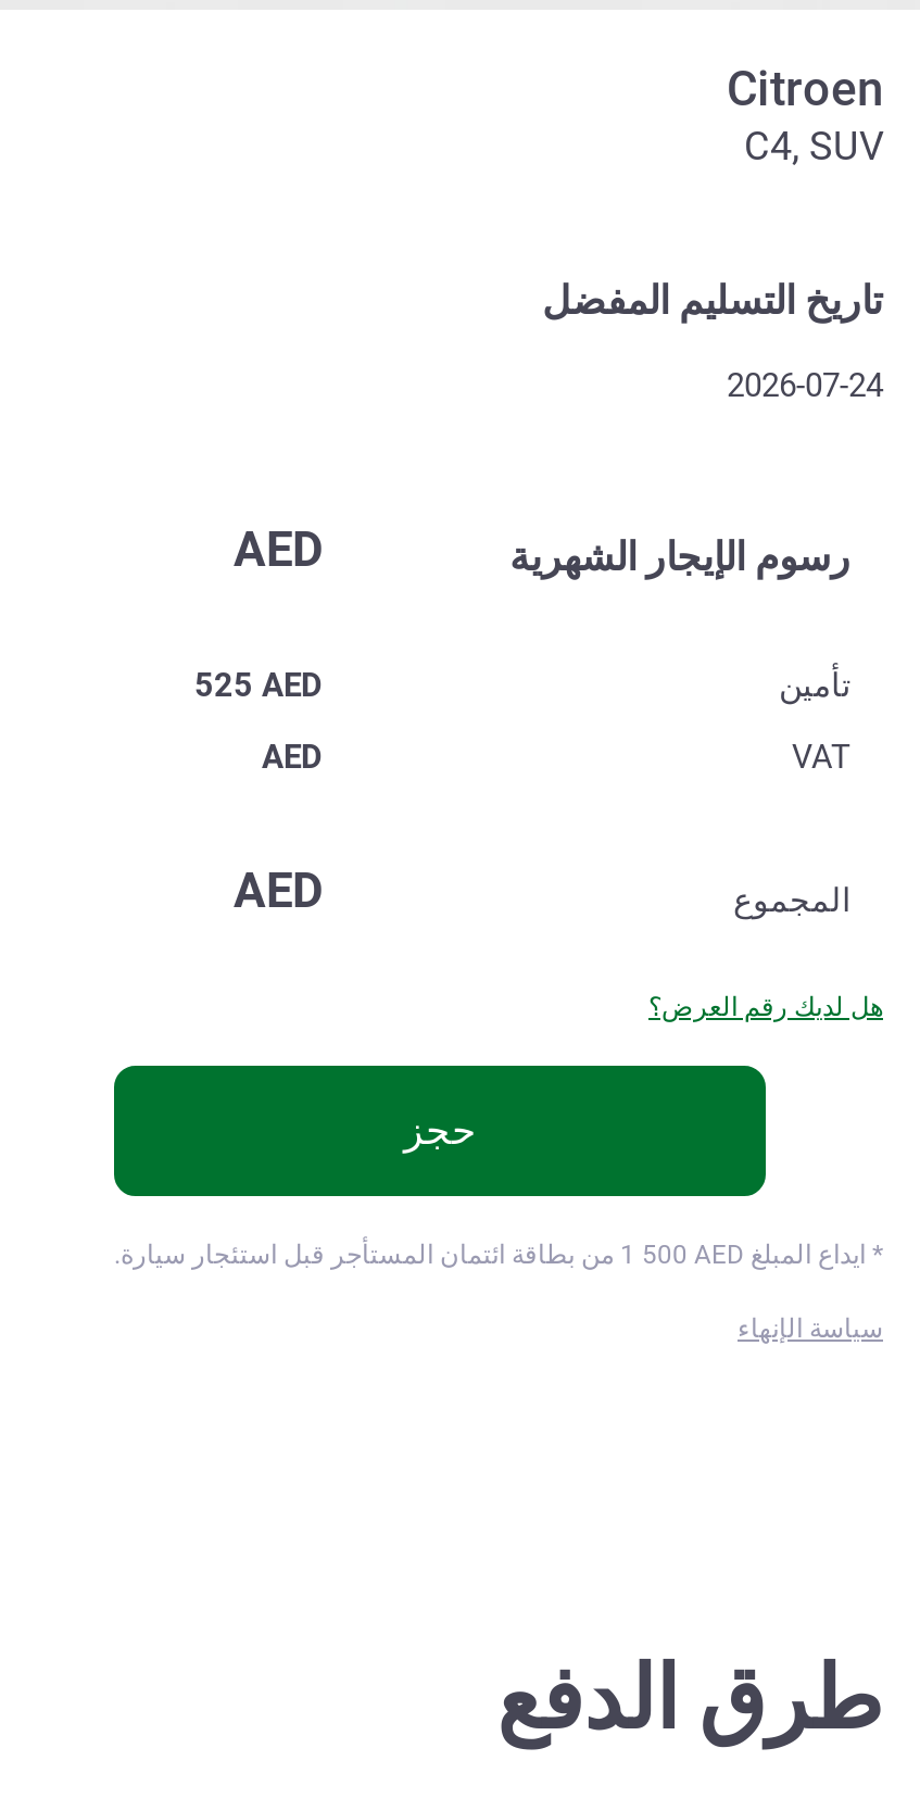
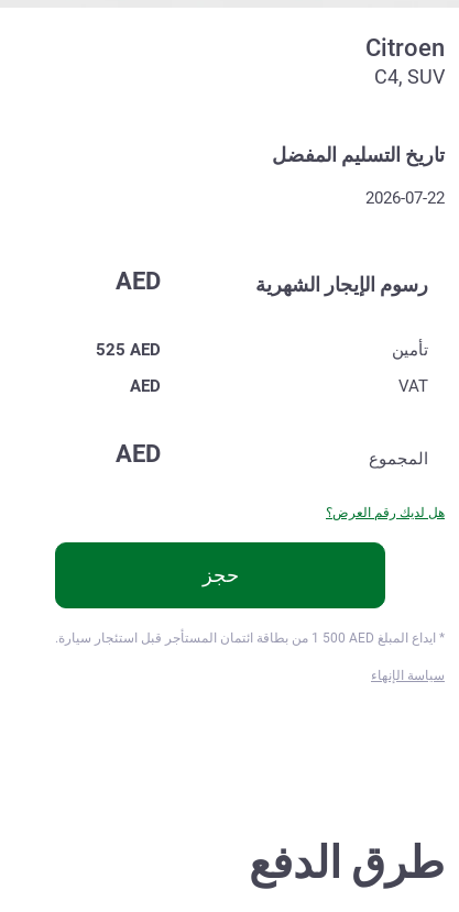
[729,366,885,405] 2026-07-24 -> [367,188,446,208] 2026-07-22

